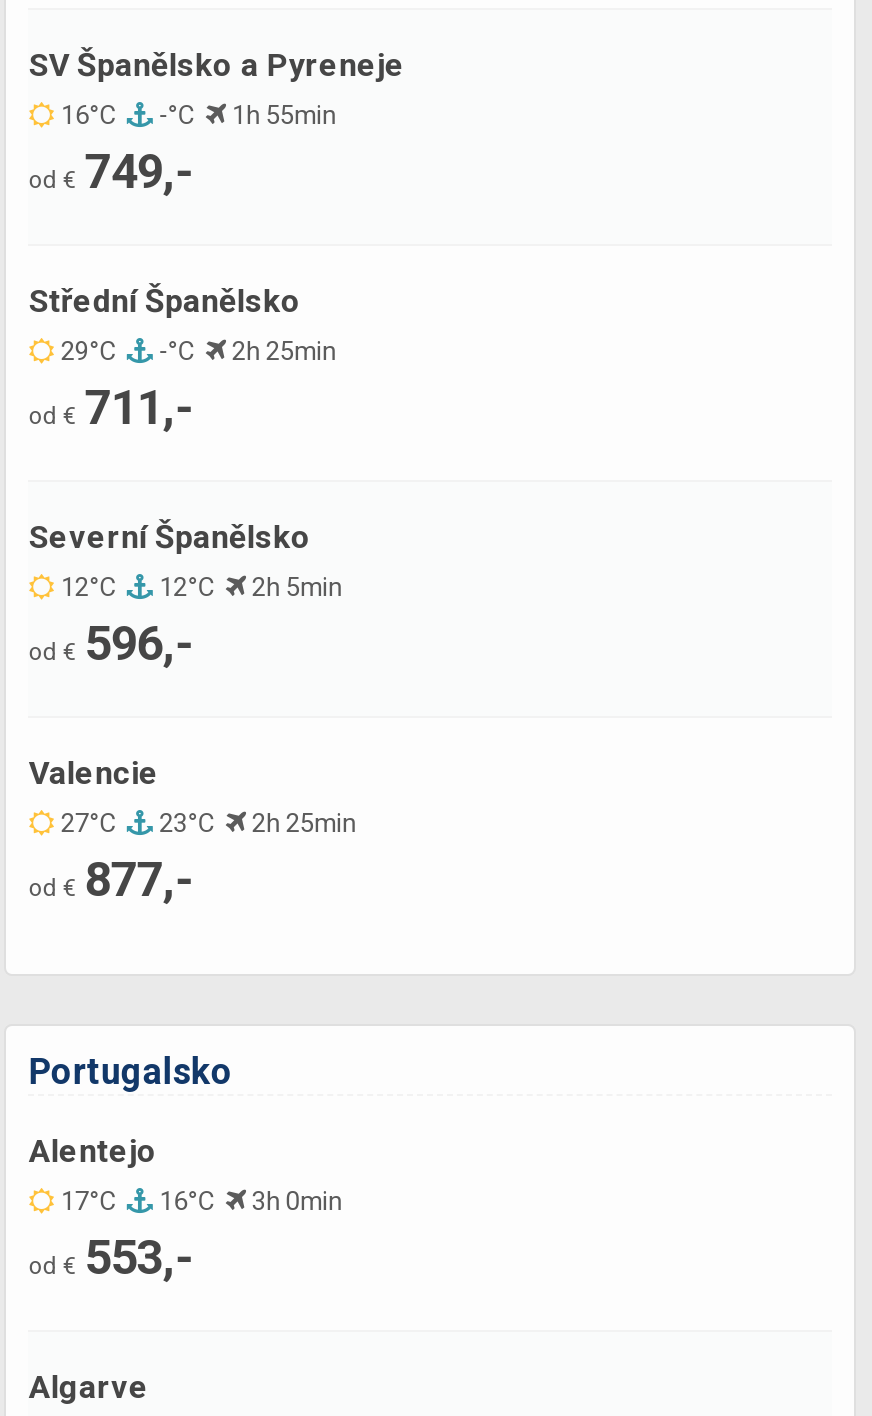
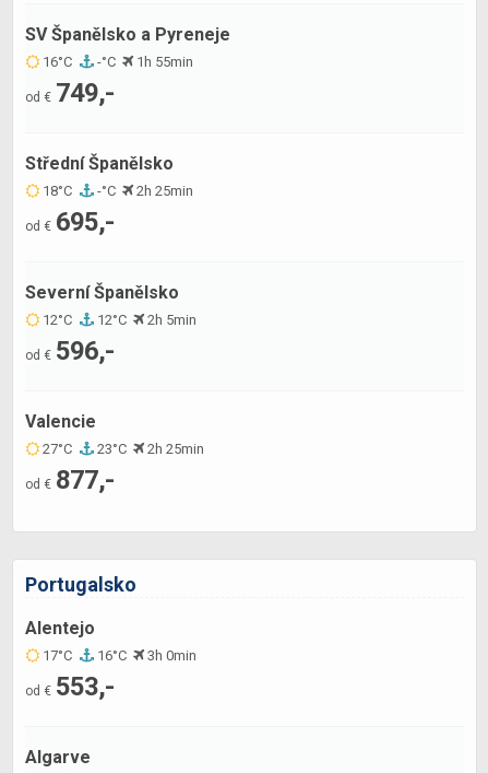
[55,335,336,365] 29°C -°C 2h 25min -> [40,182,193,199] 18°C -°C 2h 25min
[29,379,191,435] od € 711,- -> [26,206,114,237] od € 695,-

